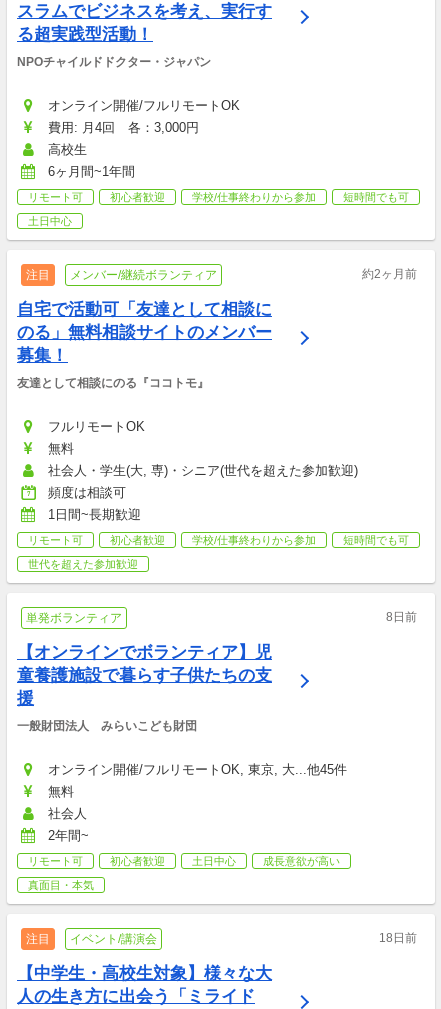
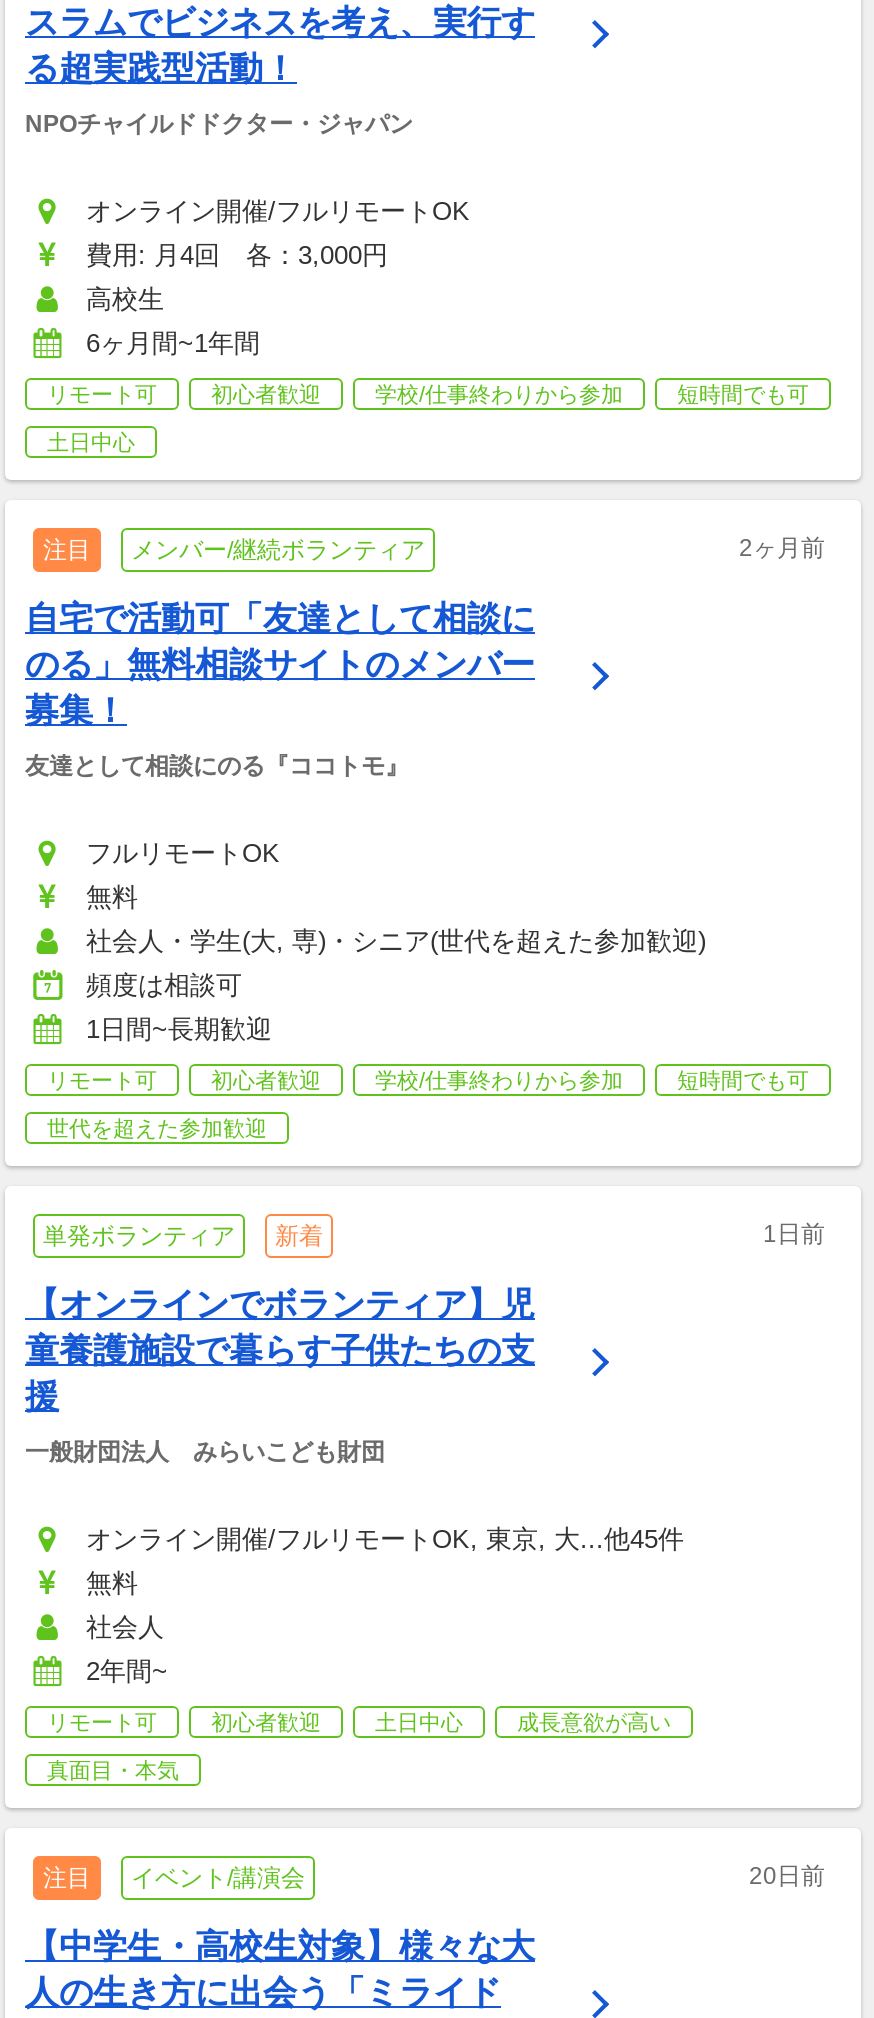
[362,267,417,281] 約2ヶ月前 -> [739,534,825,562] 2ヶ月前
[386,610,417,624] 8日前 -> [275,1220,825,1250] 新着 | 1日前
[379,931,417,945] 18日前 -> [749,1862,825,1890] 20日前

